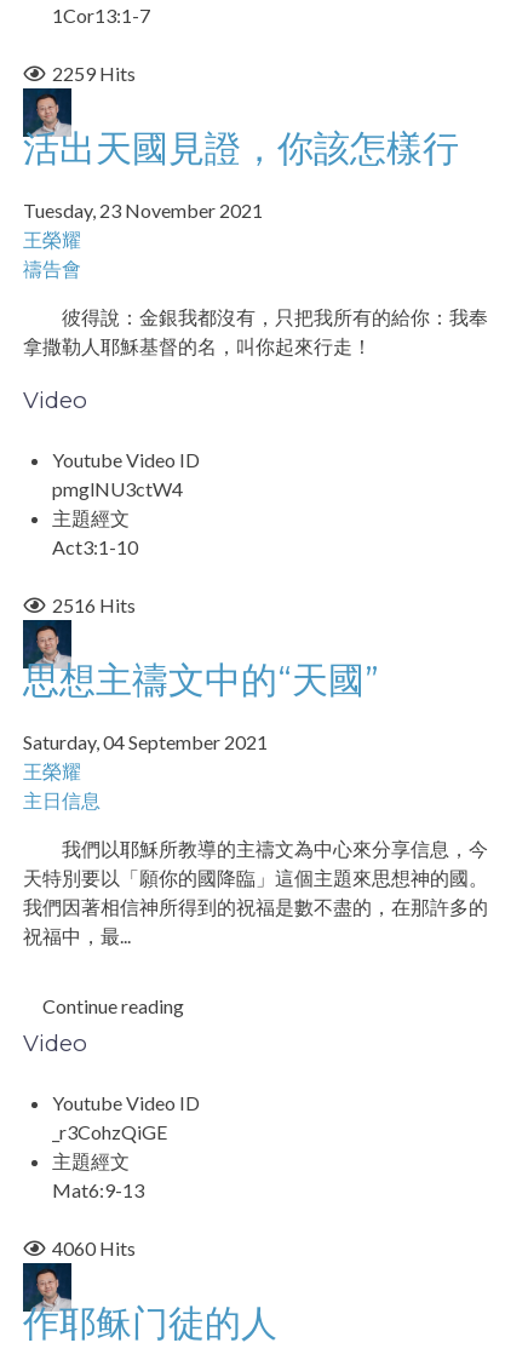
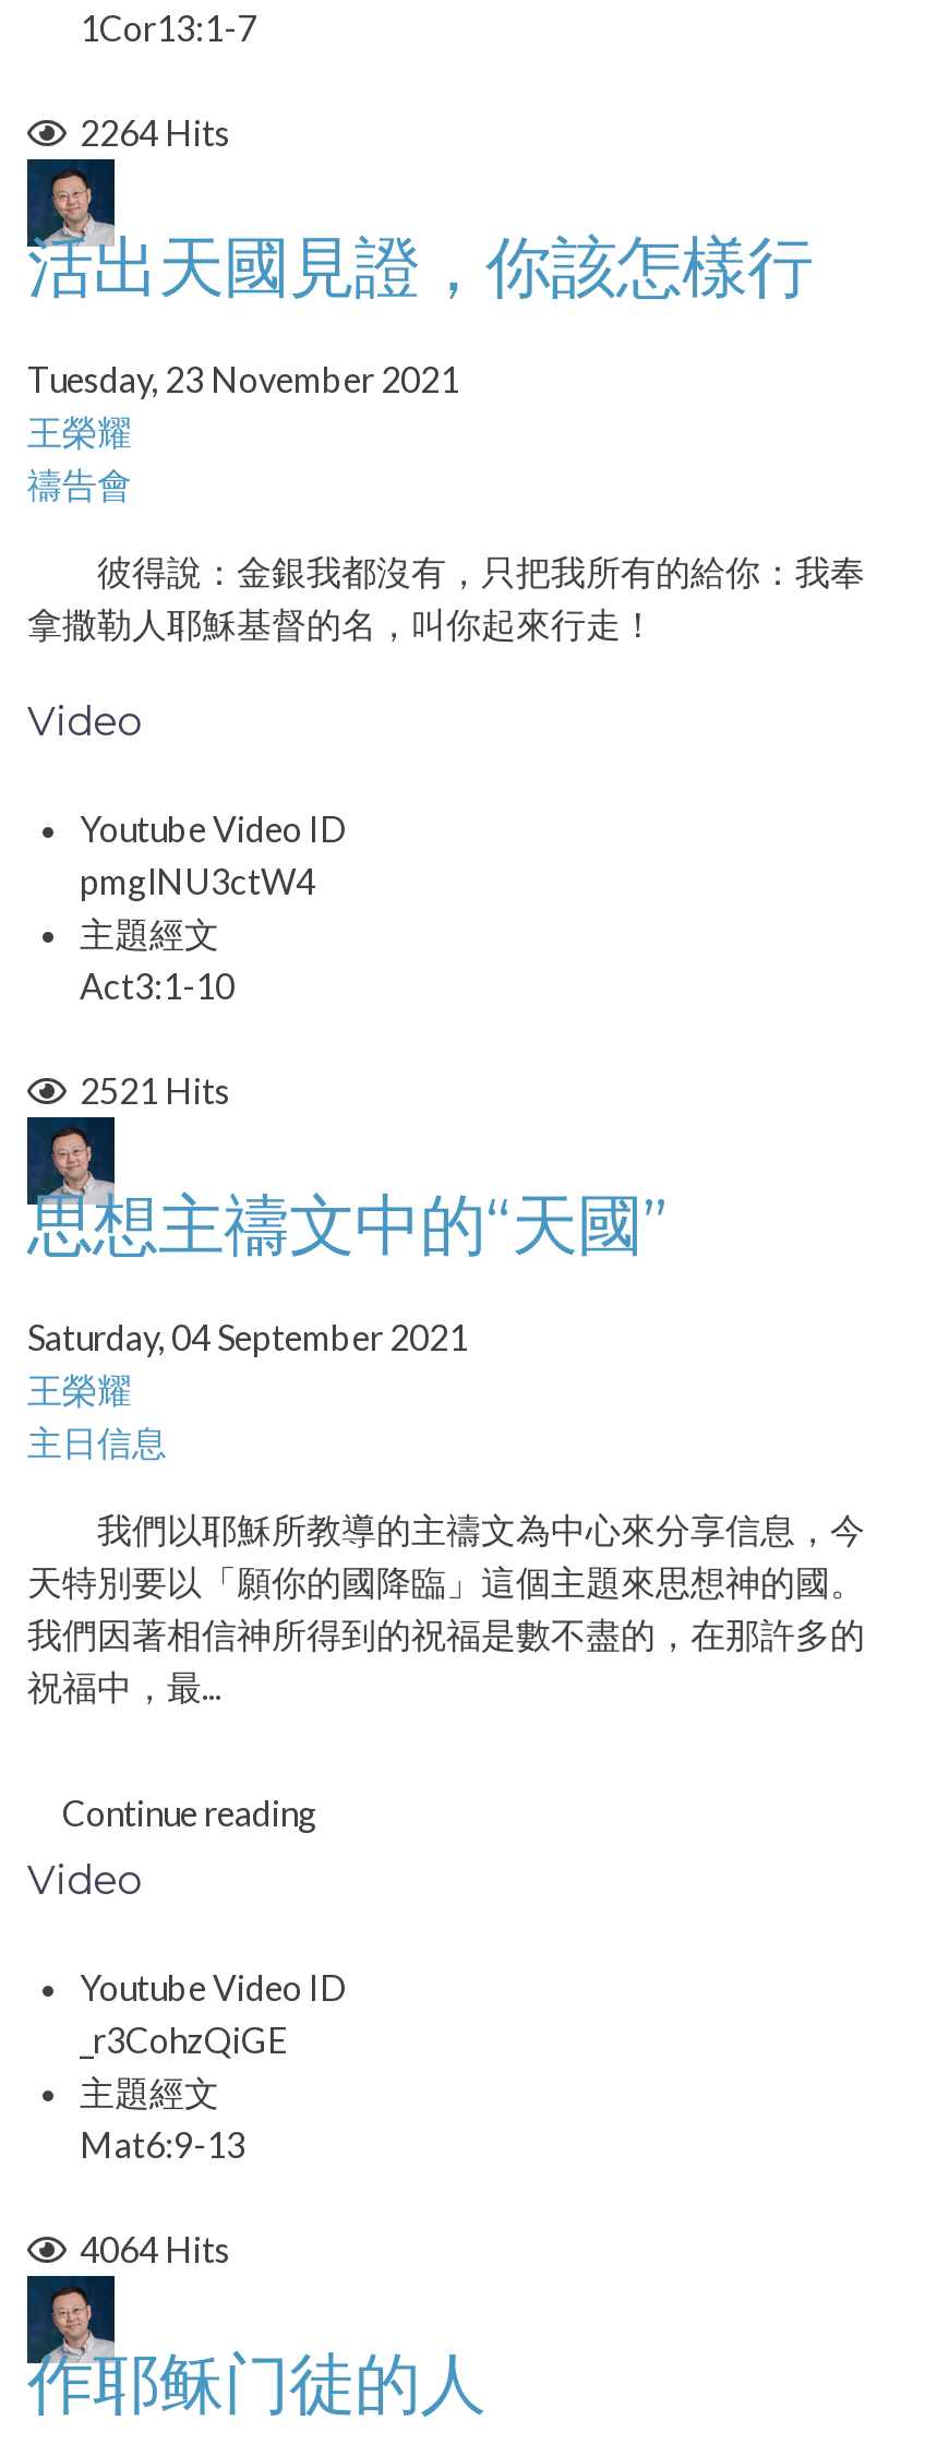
[45,62,136,85] 2259 Hits -> [67,112,230,154] 2264 Hits
[45,594,136,617] 2516 Hits -> [67,1070,230,1112] 2521 Hits
[45,1236,136,1259] 4060 Hits -> [67,2227,230,2269] 4064 Hits

